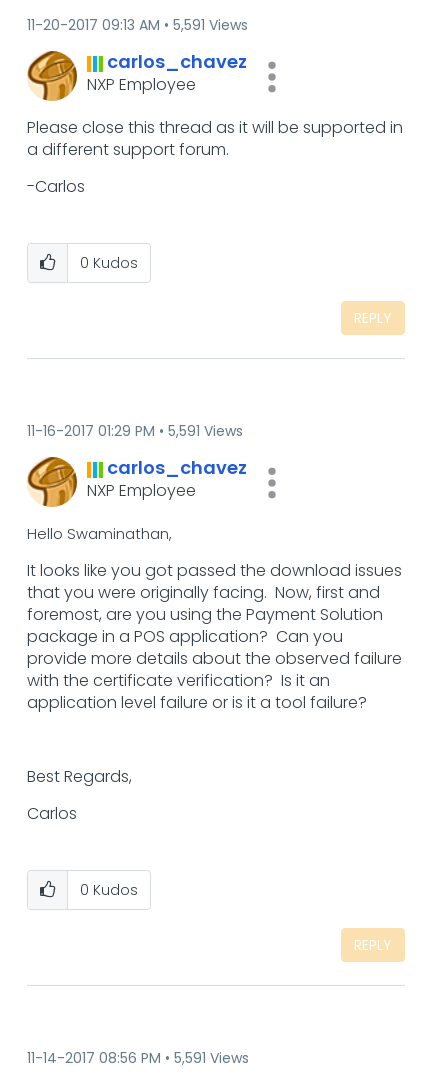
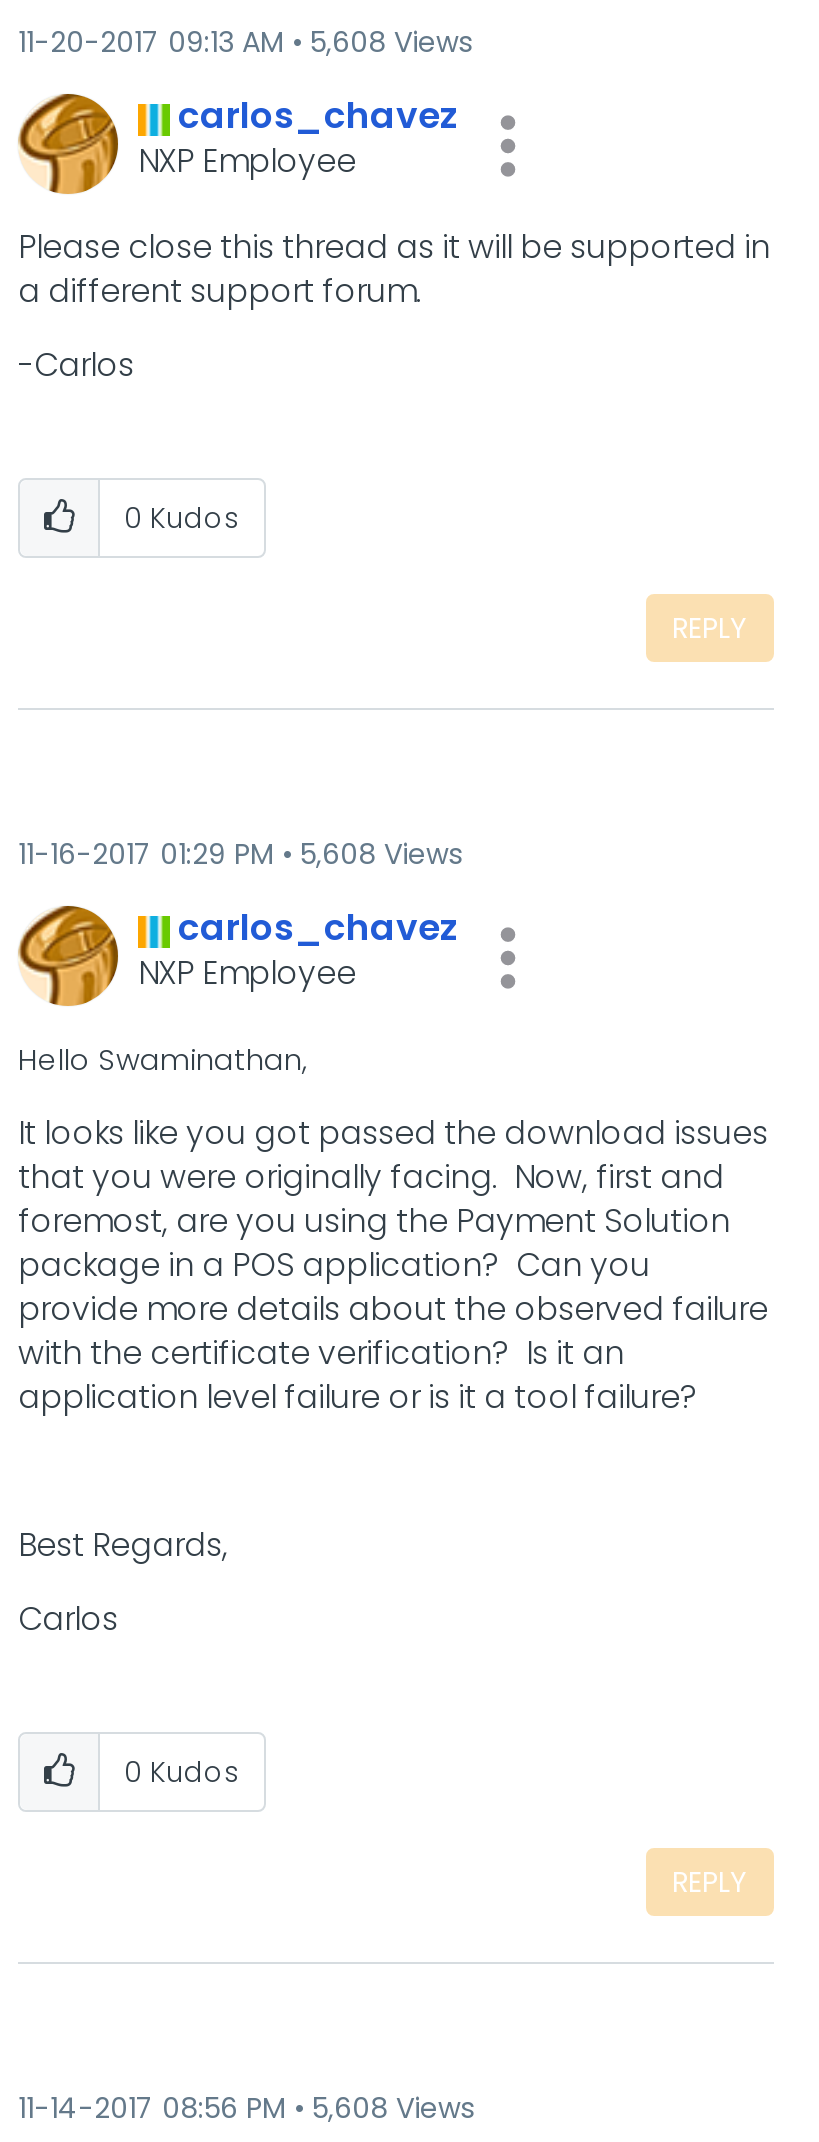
[27,15,248,35] 11-20-2017 09:13 AM 5,591 Views -> [18,23,472,63] 11-20-2017 09:13 AM 5,608 Views
[168,421,243,441] 5,591 Views -> [300,835,462,875] 5,608 Views
[27,1048,249,1068] 11-14-2017 08:56 PM 5,591 Views -> [18,2089,474,2129] 11-14-2017 08:56 PM 5,608 Views

